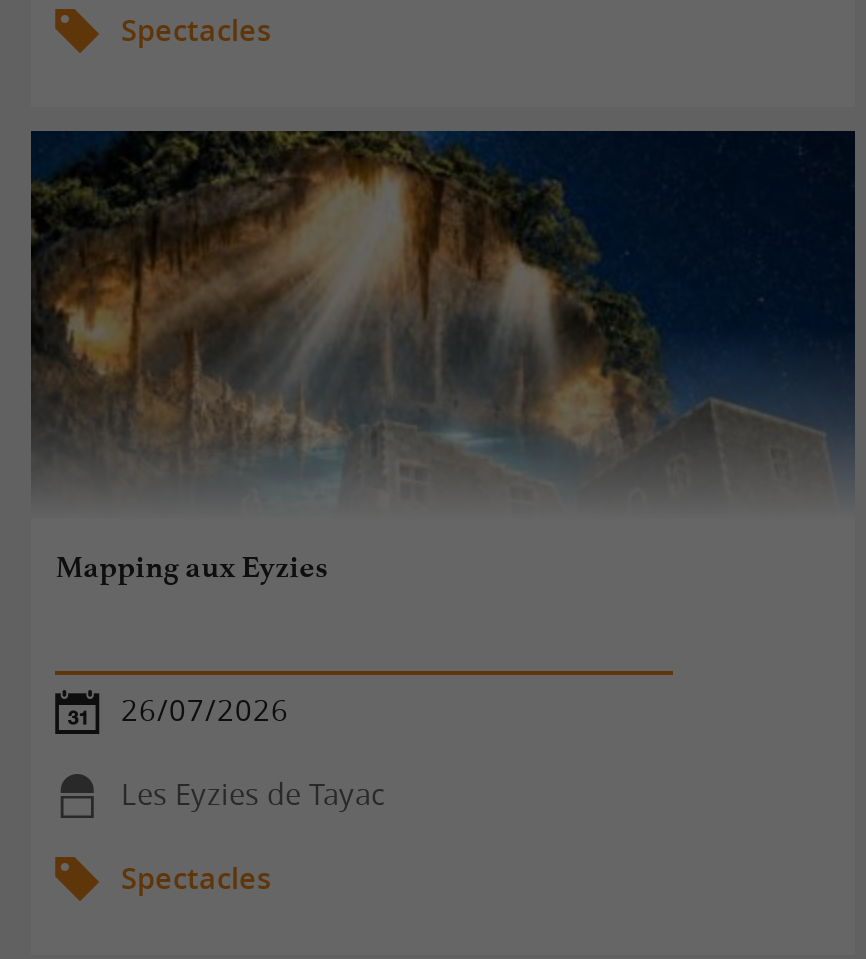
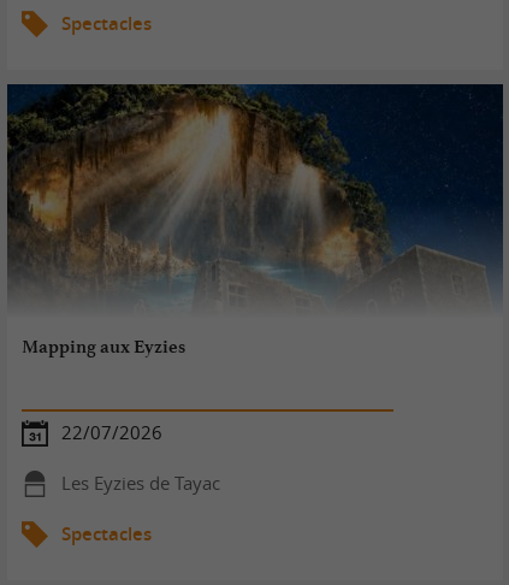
[121,691,289,729] 26/07/2026 -> [61,421,162,444] 22/07/2026

